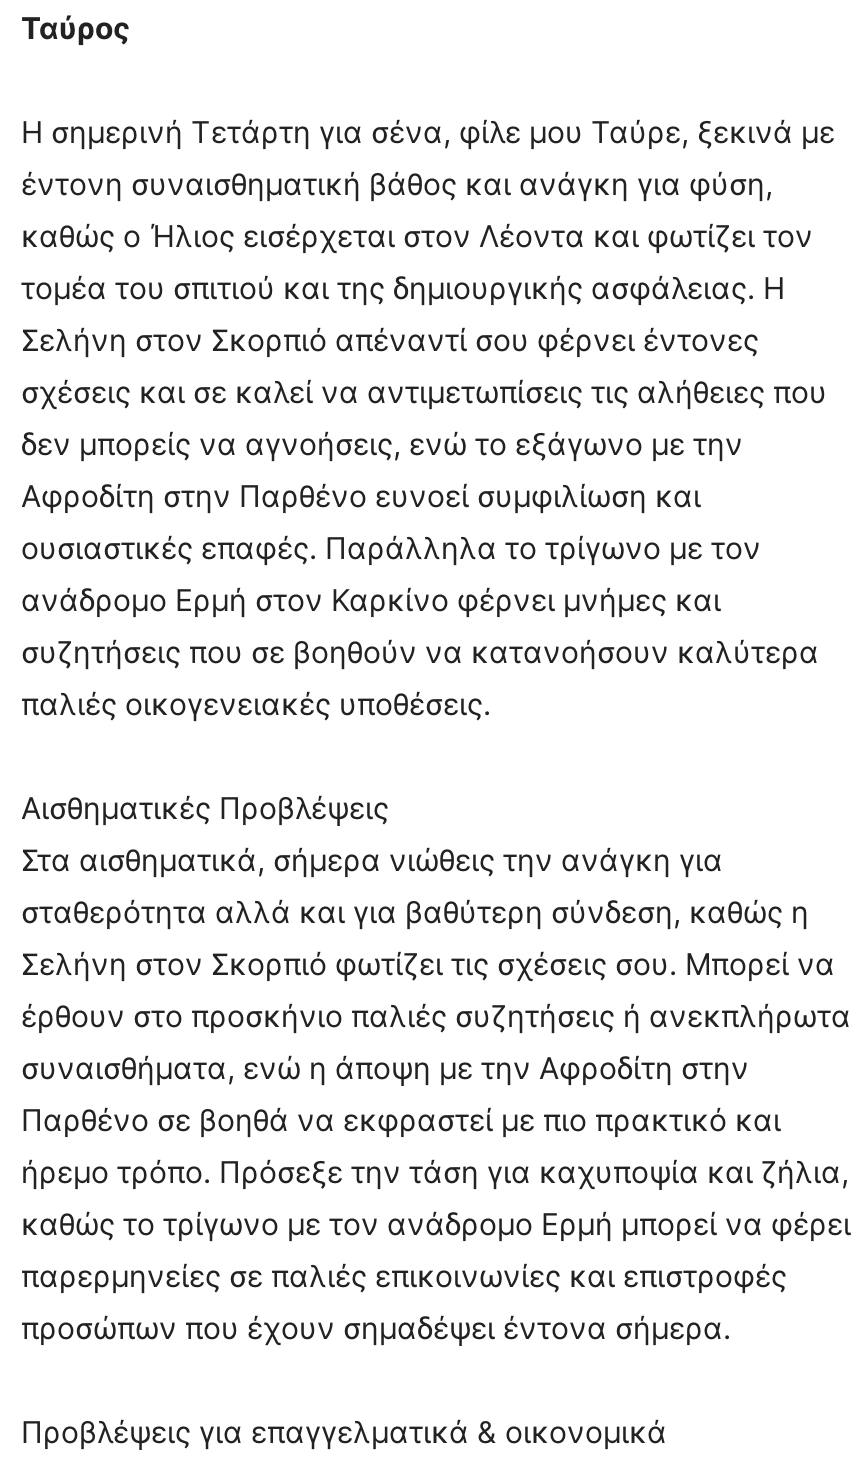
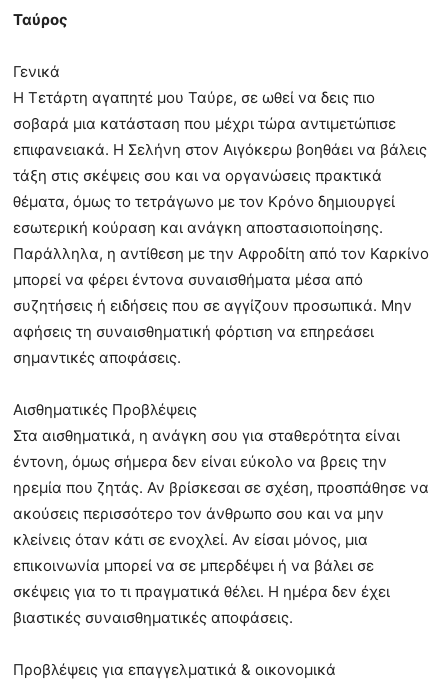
[21,114,835,724] Η σημερινή Τετάρτη για σένα, φίλε μου Ταύρε, ξεκινά με | έντονη συναισθηματική βάθος και ανάγκη για φύση, | καθώς ο Ήλιος εισέρχεται στον Λέοντα και φωτίζει τον | τομέα του σπιτιού και της δημιουργικής ασφάλειας. Η | Σελήνη στον Σκορπιό απέναντί σου φέρνει έντονες | σχέσεις και σε καλεί να αντιμετωπίσεις τις αλήθειες που | δεν μπορείς να αγνοήσεις, ενώ το εξάγωνο με την | Αφροδίτη στην Παρθένο ευνοεί συμφιλίωση και | ουσιαστικές επαφές. Παράλληλα το τρίγωνο με τον | ανάδρομο Ερμή στον Καρκίνο φέρνει μνήμες και | συζητήσεις που σε βοηθούν να κατανοήσουν καλύτερα | παλιές οικογενειακές υποθέσεις. -> [13,62,429,367] Γενικά | Η Τετάρτη αγαπητέ μου Ταύρε, σε ωθεί να δεις πιο | σοβαρά μια κατάσταση που μέχρι τώρα αντιμετώπισε | επιφανειακά. Η Σελήνη στον Αιγόκερω βοηθάει να βάλεις | τάξη στις σκέψεις σου και να οργανώσεις πρακτικά | θέματα, όμως το τετράγωνο με τον Κρόνο δημιουργεί | εσωτερική κούραση και ανάγκη αποστασιοποίησης. | Παράλληλα, η αντίθεση με την Αφροδίτη από τον Καρκίνο | μπορεί να φέρει έντονα συναισθήματα μέσα από | συζητήσεις ή ειδήσεις που σε αγγίζουν προσωπικά. Μην | αφήσεις τη συναισθηματική φόρτιση να επηρεάσει | σημαντικές αποφάσεις.
[21,842,851,1348] Στα αισθηματικά, σήμερα νιώθεις την ανάγκη για | σταθερότητα αλλά και για βαθύτερη σύνδεση, καθώς η | Σελήνη στον Σκορπιό φωτίζει τις σχέσεις σου. Μπορεί να | έρθουν στο προσκήνιο παλιές συζητήσεις ή ανεκπλήρωτα | συναισθήματα, ενώ η άποψη με την Αφροδίτη στην | Παρθένο σε βοηθά να εκφραστεί με πιο πρακτικό και | ήρεμο τρόπο. Πρόσεξε την τάση για καχυποψία και ζήλια, | καθώς το τρίγωνο με τον ανάδρομο Ερμή μπορεί να φέρει | παρερμηνείες σε παλιές επικοινωνίες και επιστροφές | προσώπων που έχουν σημαδέψει έντονα σήμερα. -> [13,426,429,627] Στα αισθηματικά, η ανάγκη σου για σταθερότητα είναι | έντονη, όμως σήμερα δεν είναι εύκολο να βρεις την | ηρεμία που ζητάς. Αν βρίσκεσαι σε σχέση, προσπάθησε να | ακούσεις περισσότερο τον άνθρωπο σου και να μην | κλείνεις όταν κάτι σε ενοχλεί. Αν είσαι μόνος, μια | επικοινωνία μπορεί να σε μπερδέψει ή να βάλει σε | σκέψεις για το τι πραγματικά θέλει. Η ημέρα δεν έχει | βιαστικές συναισθηματικές αποφάσεις.

